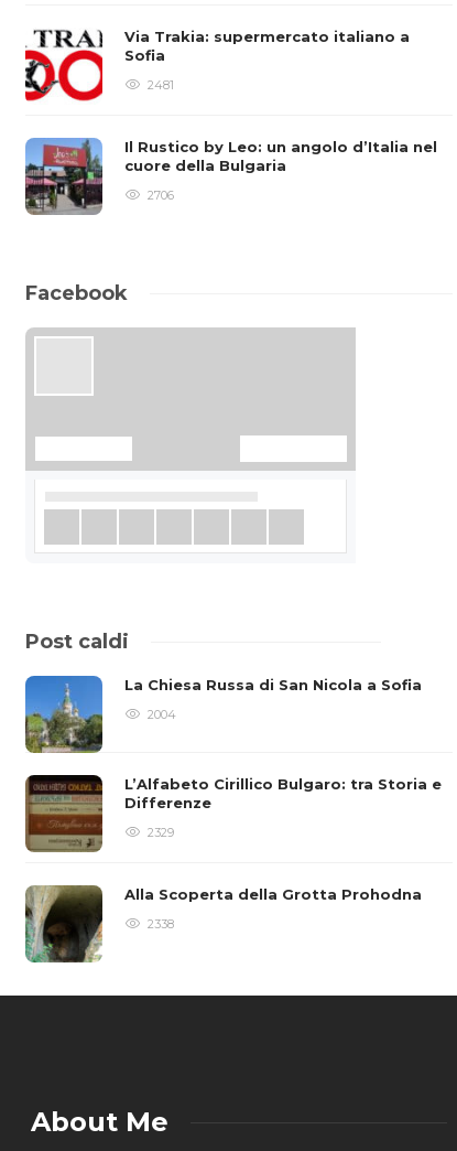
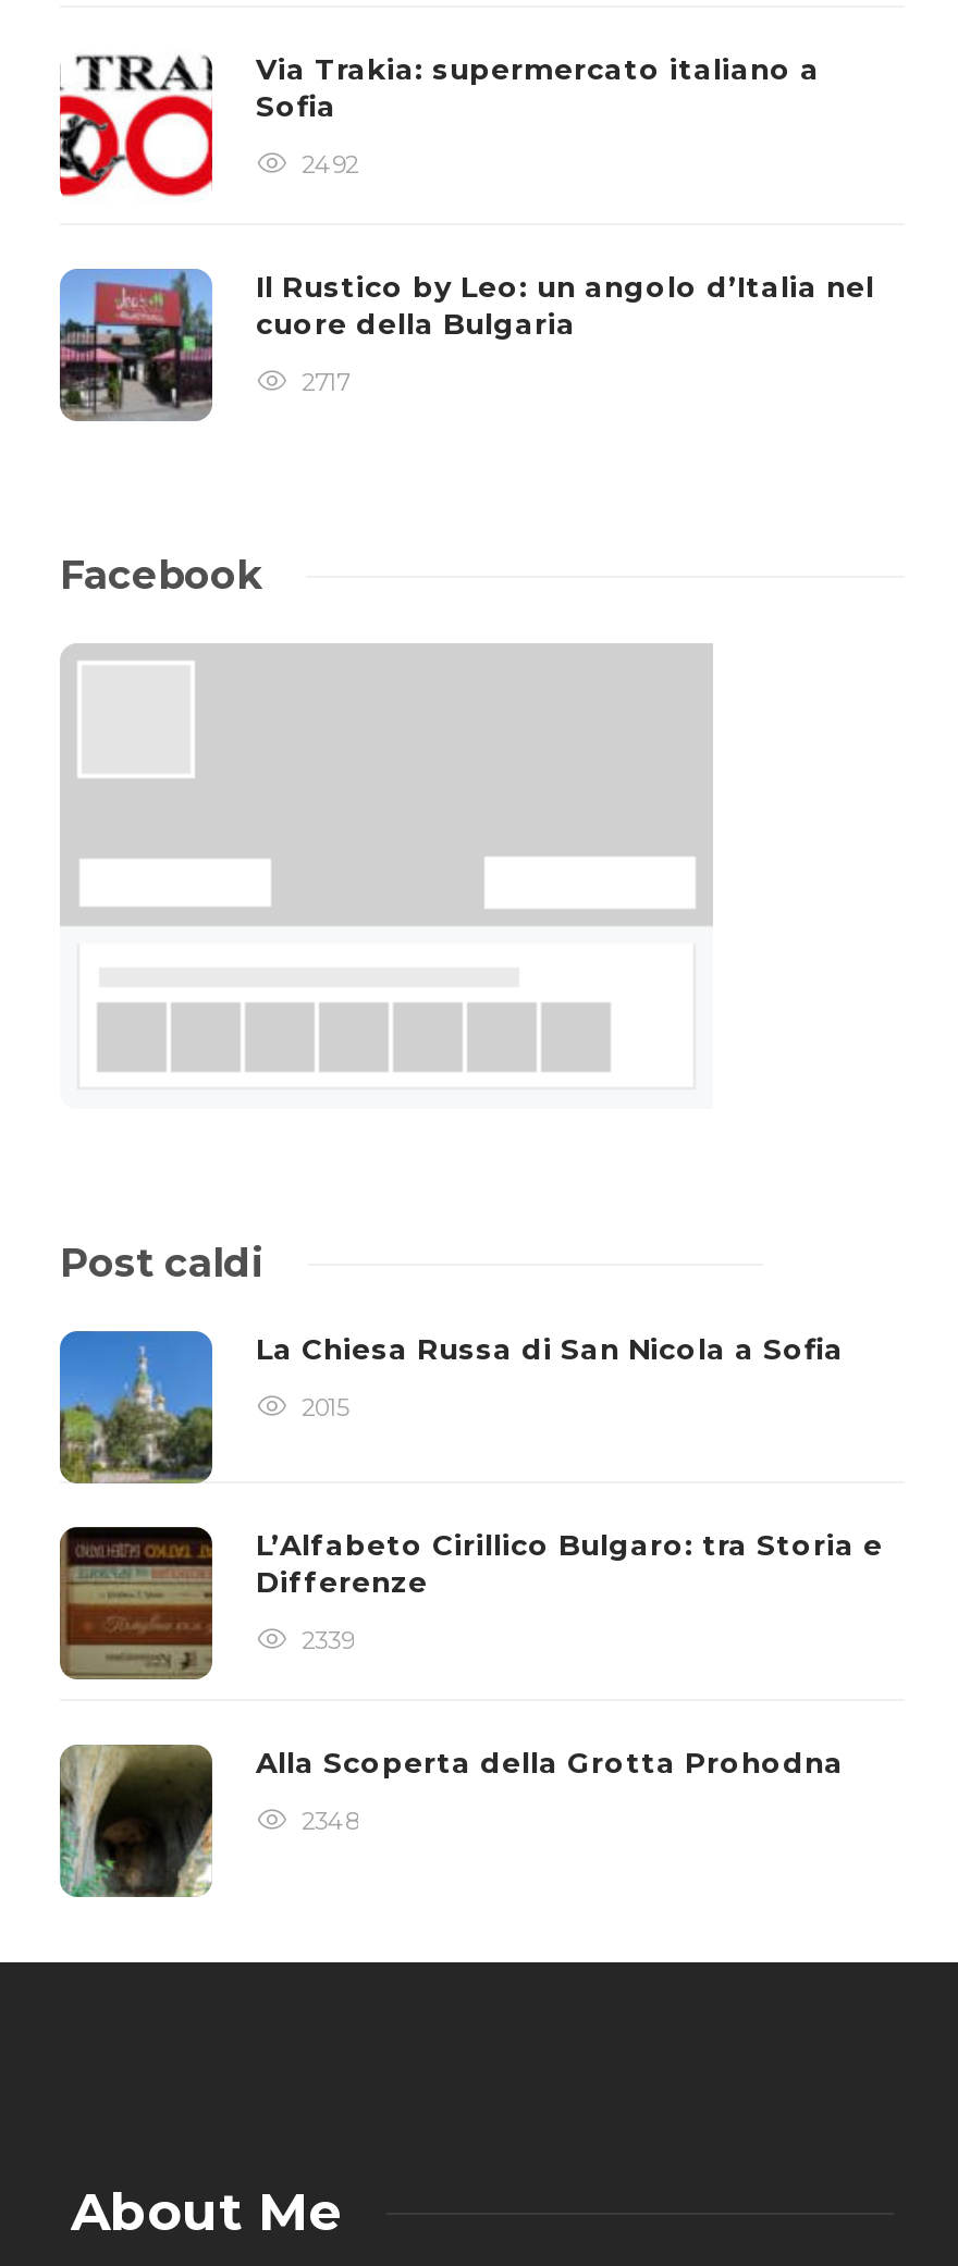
[144,78,174,93] 2481 -> [295,150,358,181] 2492
[144,188,174,203] 2706 -> [295,368,349,398] 2717
[144,707,176,723] 2004 -> [295,1393,349,1424] 2015
[144,825,174,841] 2329 -> [295,1626,354,1657] 2339
[144,917,174,932] 2338 -> [295,1807,358,1837] 2348

